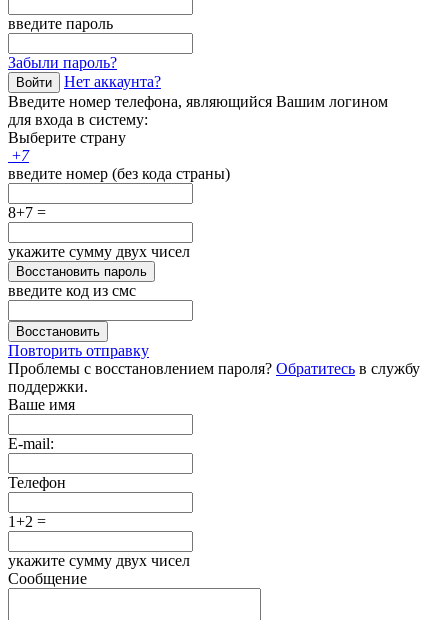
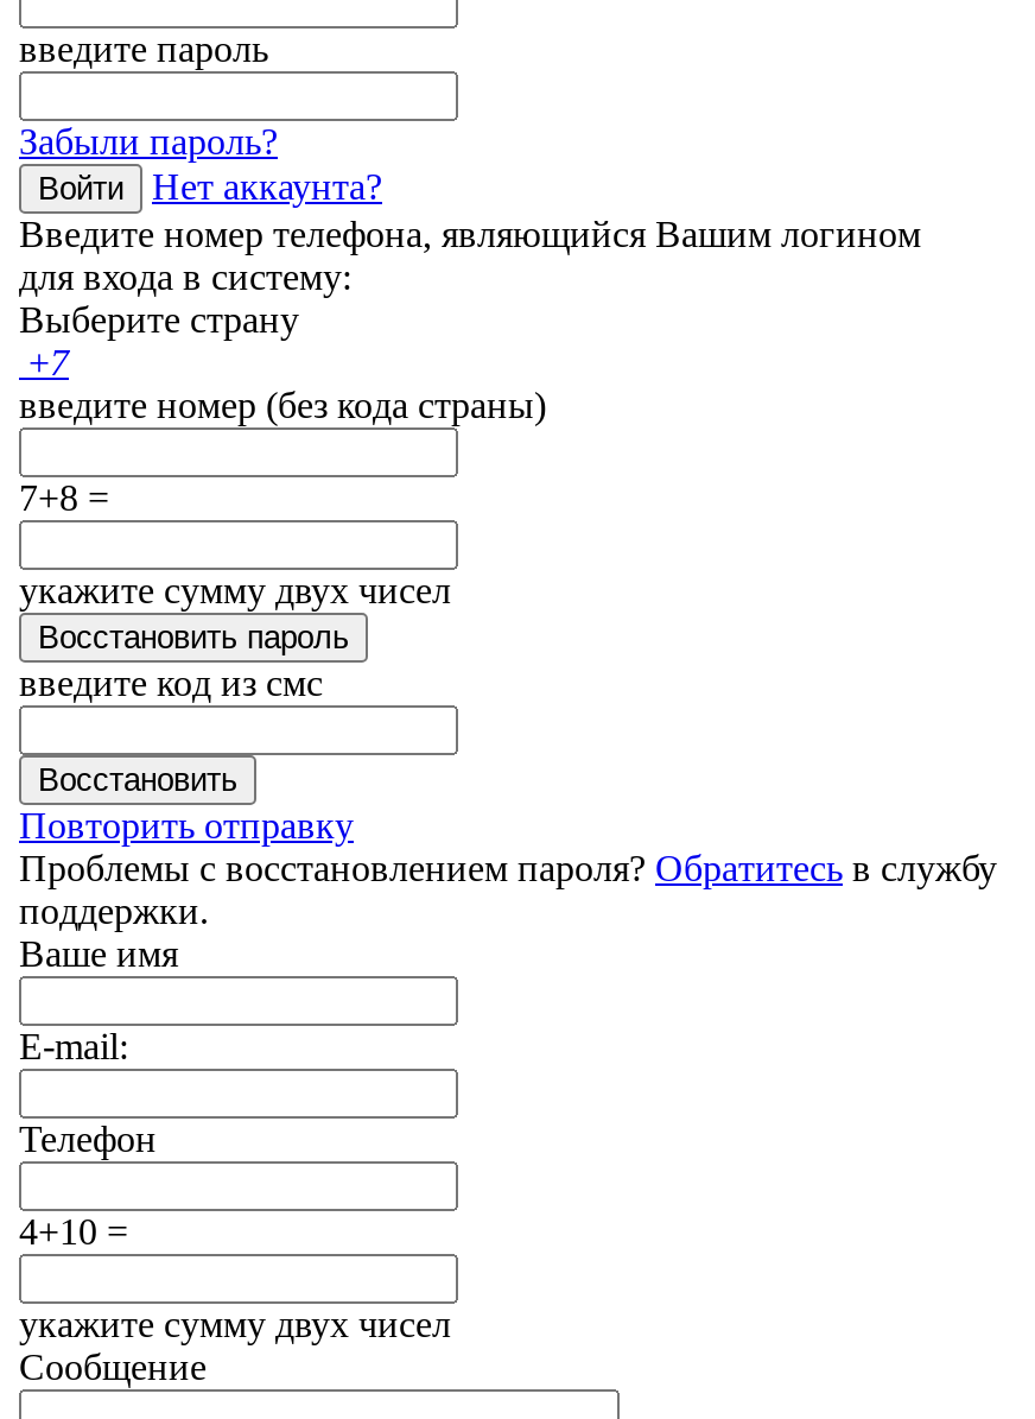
[8,204,46,221] 8+7 = -> [19,478,109,518] 7+8 =
[8,513,46,530] 1+2 = -> [19,1211,128,1252] 4+10 =

